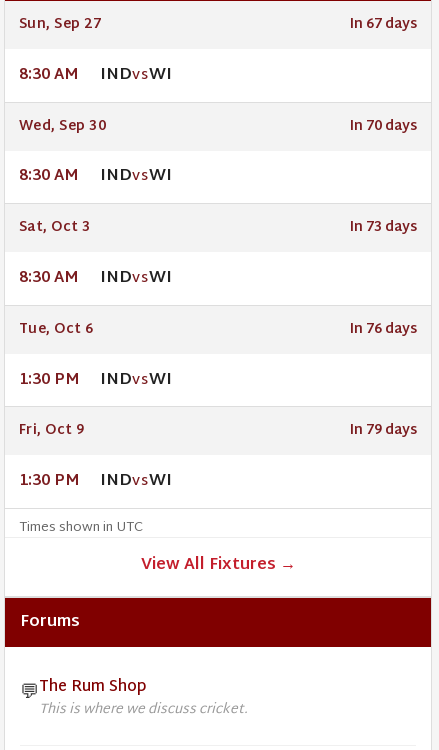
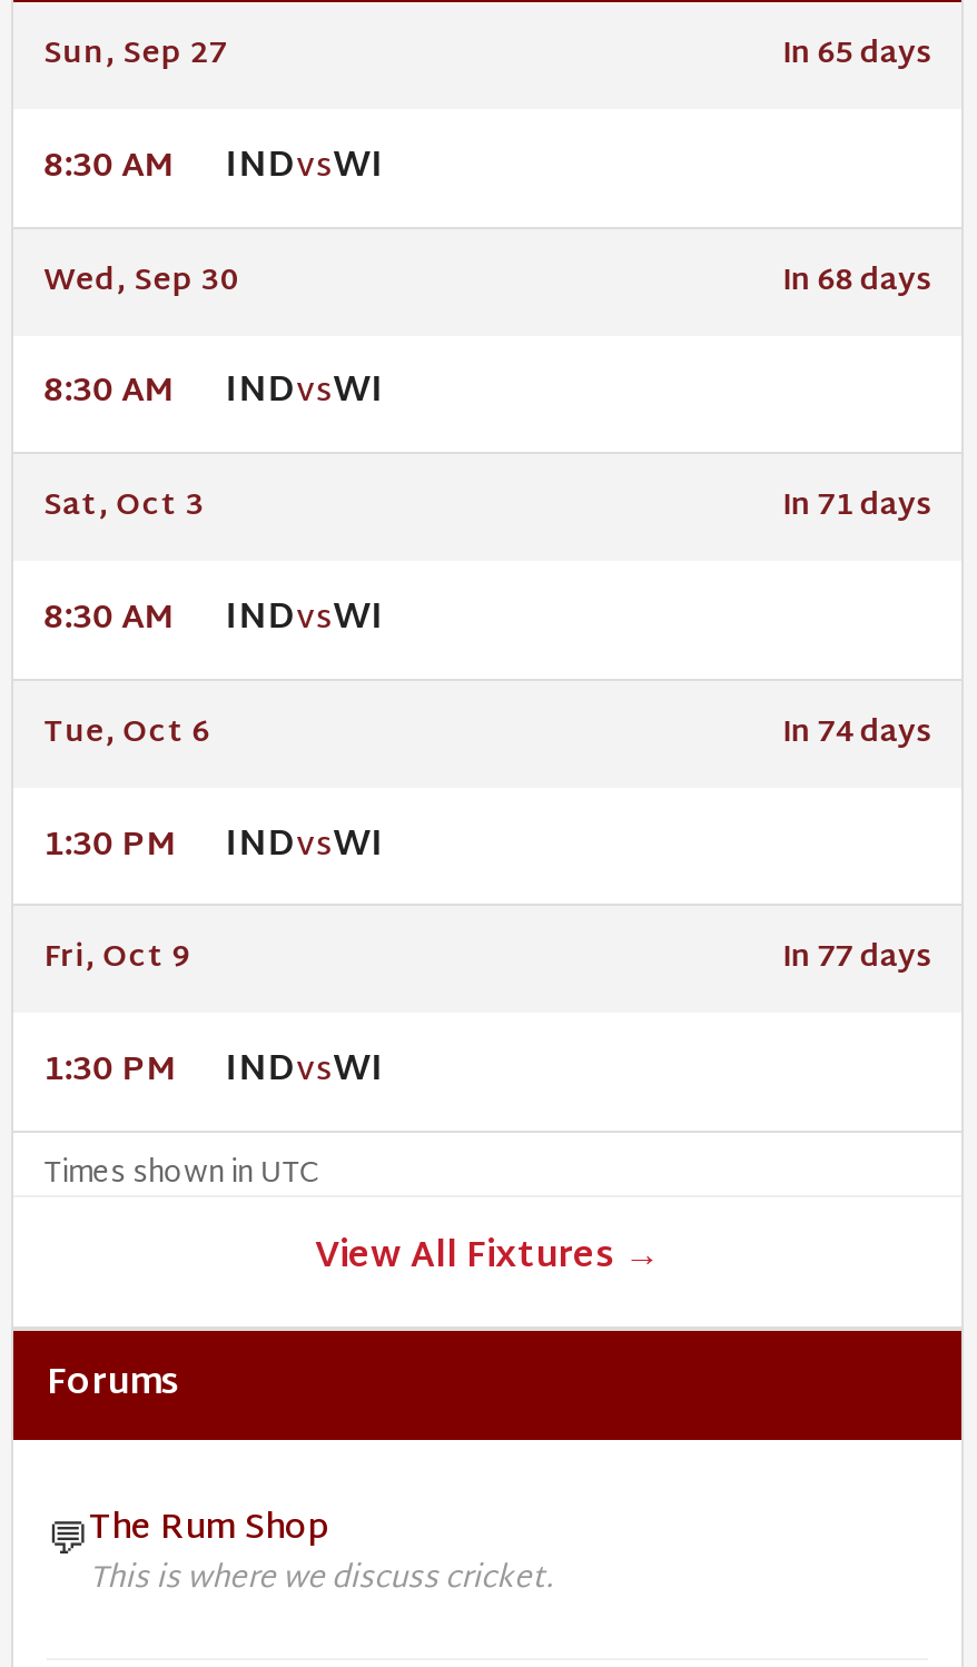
[350,13,417,37] In 67 days -> [782,29,931,82] In 65 days
[350,115,417,139] In 70 days -> [782,255,931,308] In 68 days
[350,216,417,240] In 73 days -> [782,481,931,535] In 71 days
[350,318,417,342] In 76 days -> [782,707,931,761] In 74 days
[350,419,417,443] In 79 days -> [782,933,931,987] In 77 days

